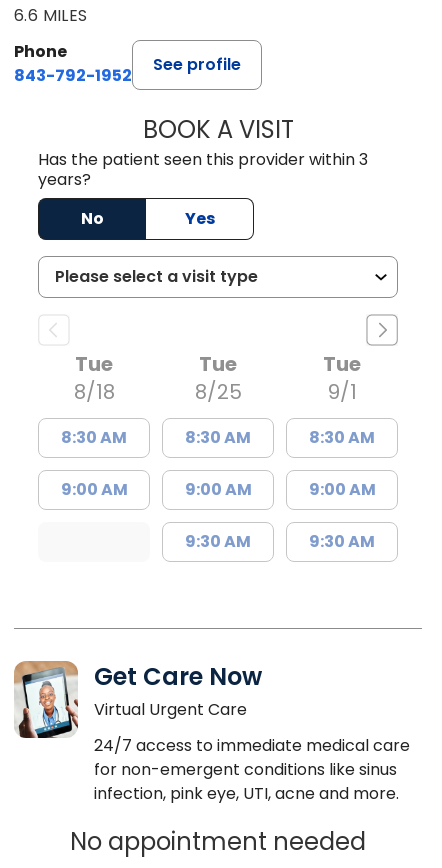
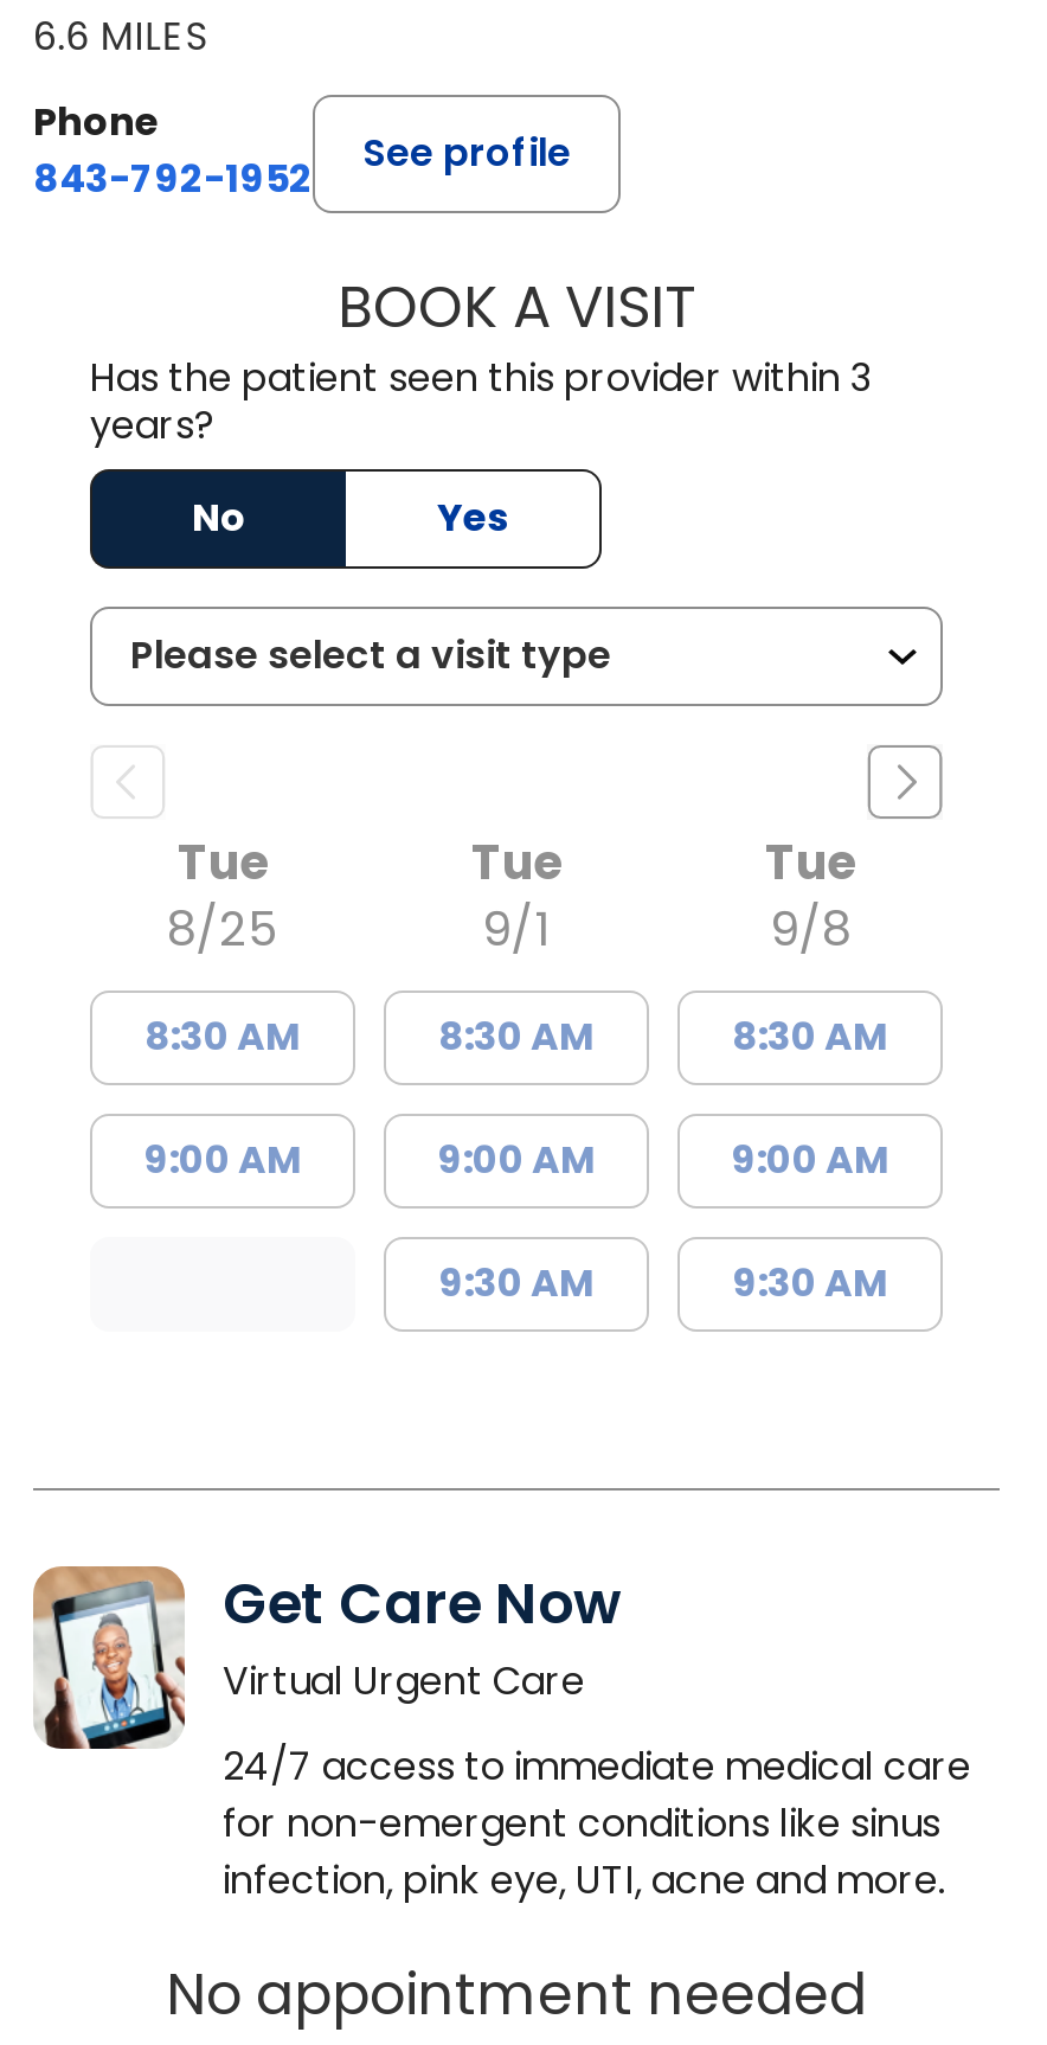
[73,378,114,406] 8/18 -> [167,897,278,963] 8/25
[194,378,241,406] 8/25 -> [482,897,551,963] 9/1
[327,378,356,406] 9/1 -> [770,897,850,963] 9/8

